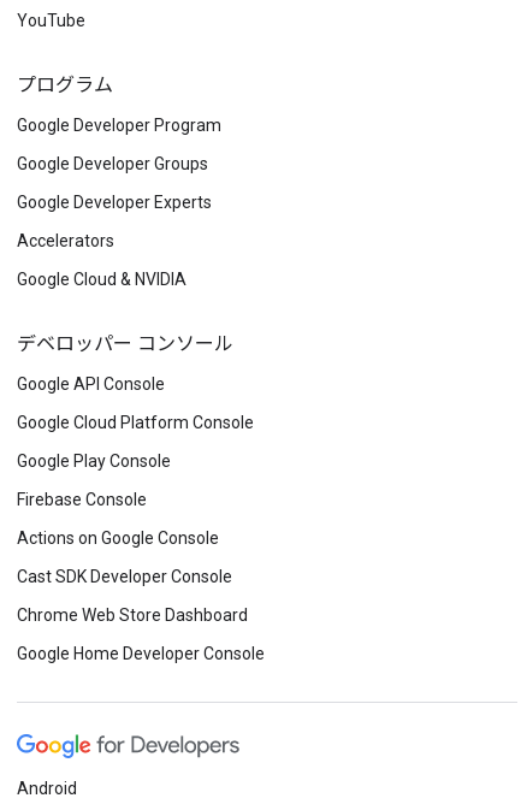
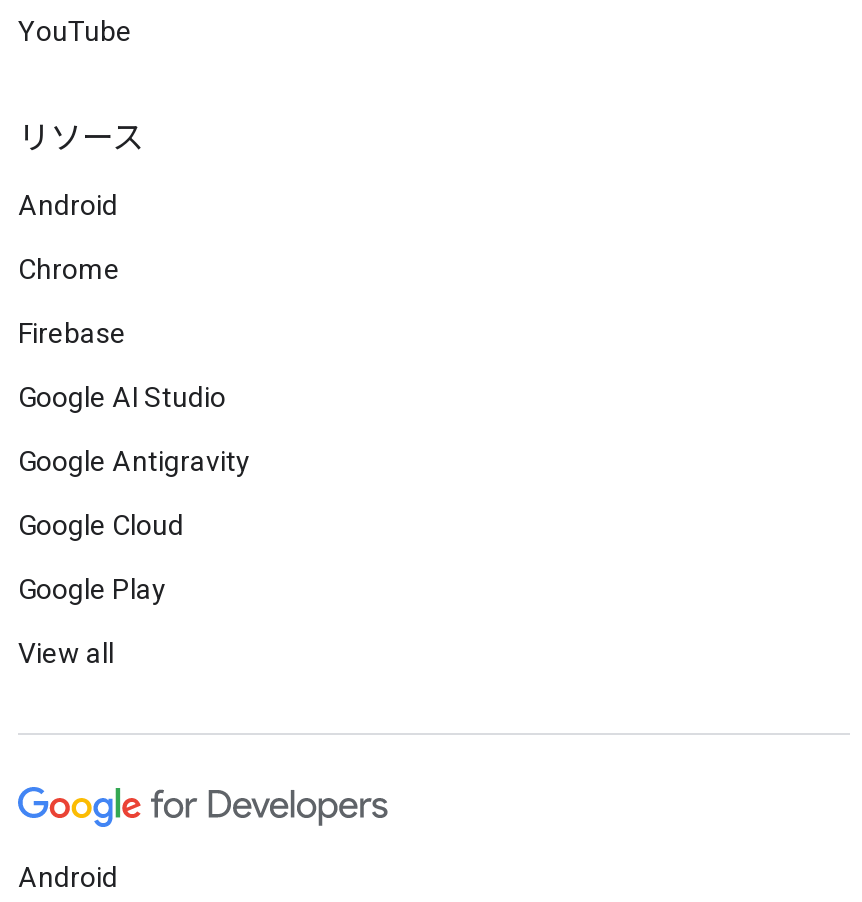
[17,73,265,663] プログラム | Google Developer Program | Google Developer Groups | Google Developer Experts | Accelerators | Google Cloud & NVIDIA | デベロッパー コンソール | Google API Console | Google Cloud Platform Console | Google Play Console | Firebase Console | Actions on Google Console | Cast SDK Developer Console | Chrome Web Store Dashboard | Google Home Developer Console -> [18,119,250,669] リソース | Android | Chrome | Firebase | Google AI Studio | Google Antigravity | Google Cloud | Google Play | View all

